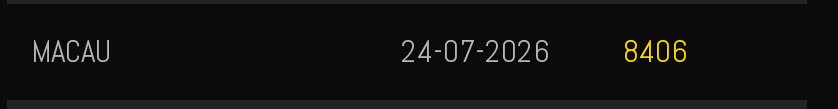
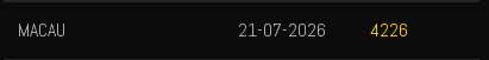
[401,32,549,72] 24-07-2026 -> [238,19,326,42] 21-07-2026
[623,33,687,73] 8406 -> [370,19,408,43] 4226

